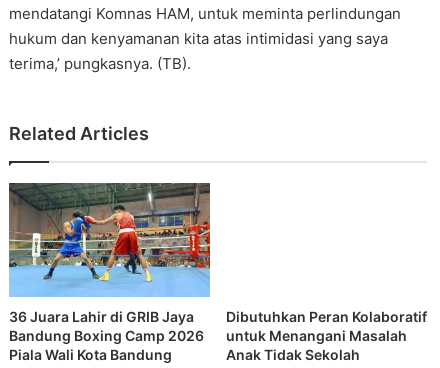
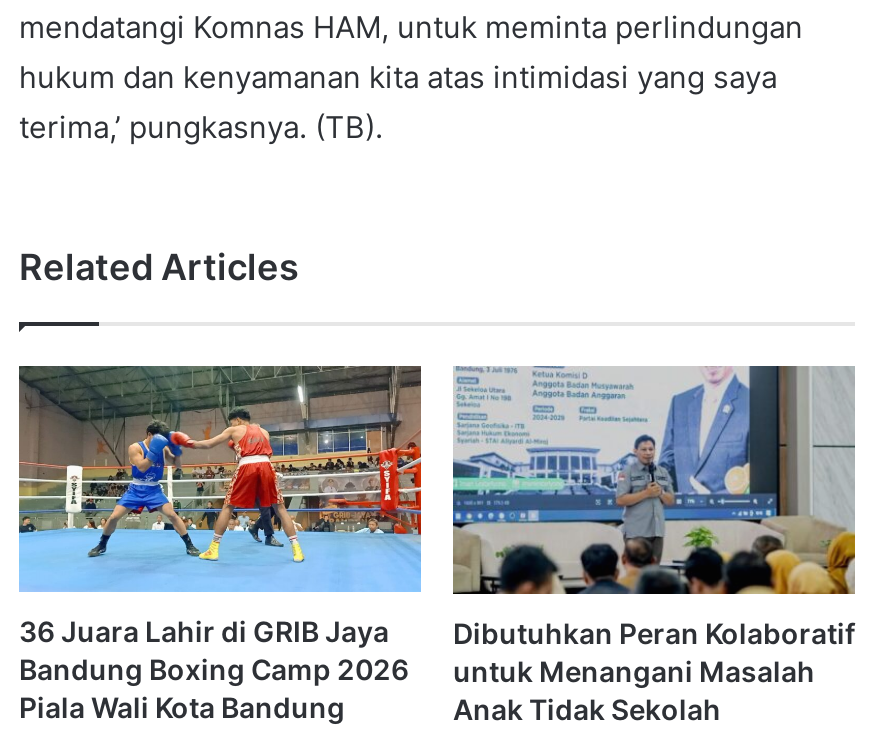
none -> [451,364,857,598] [image]

